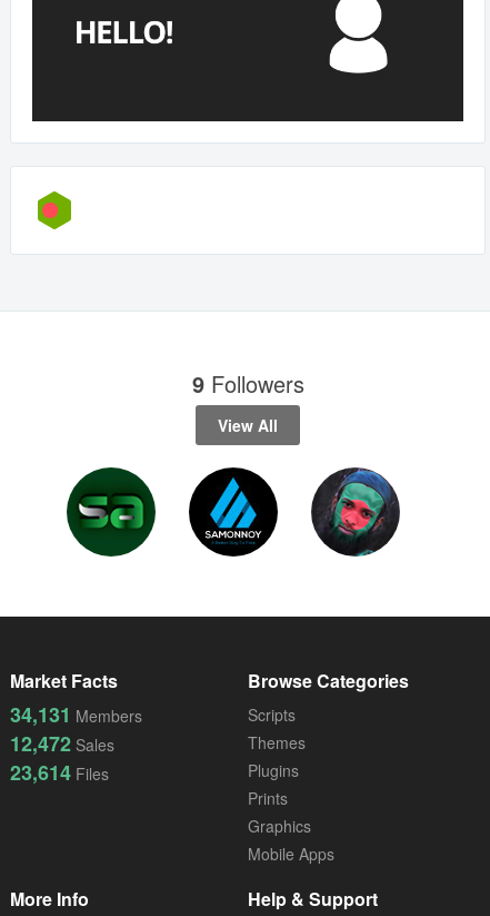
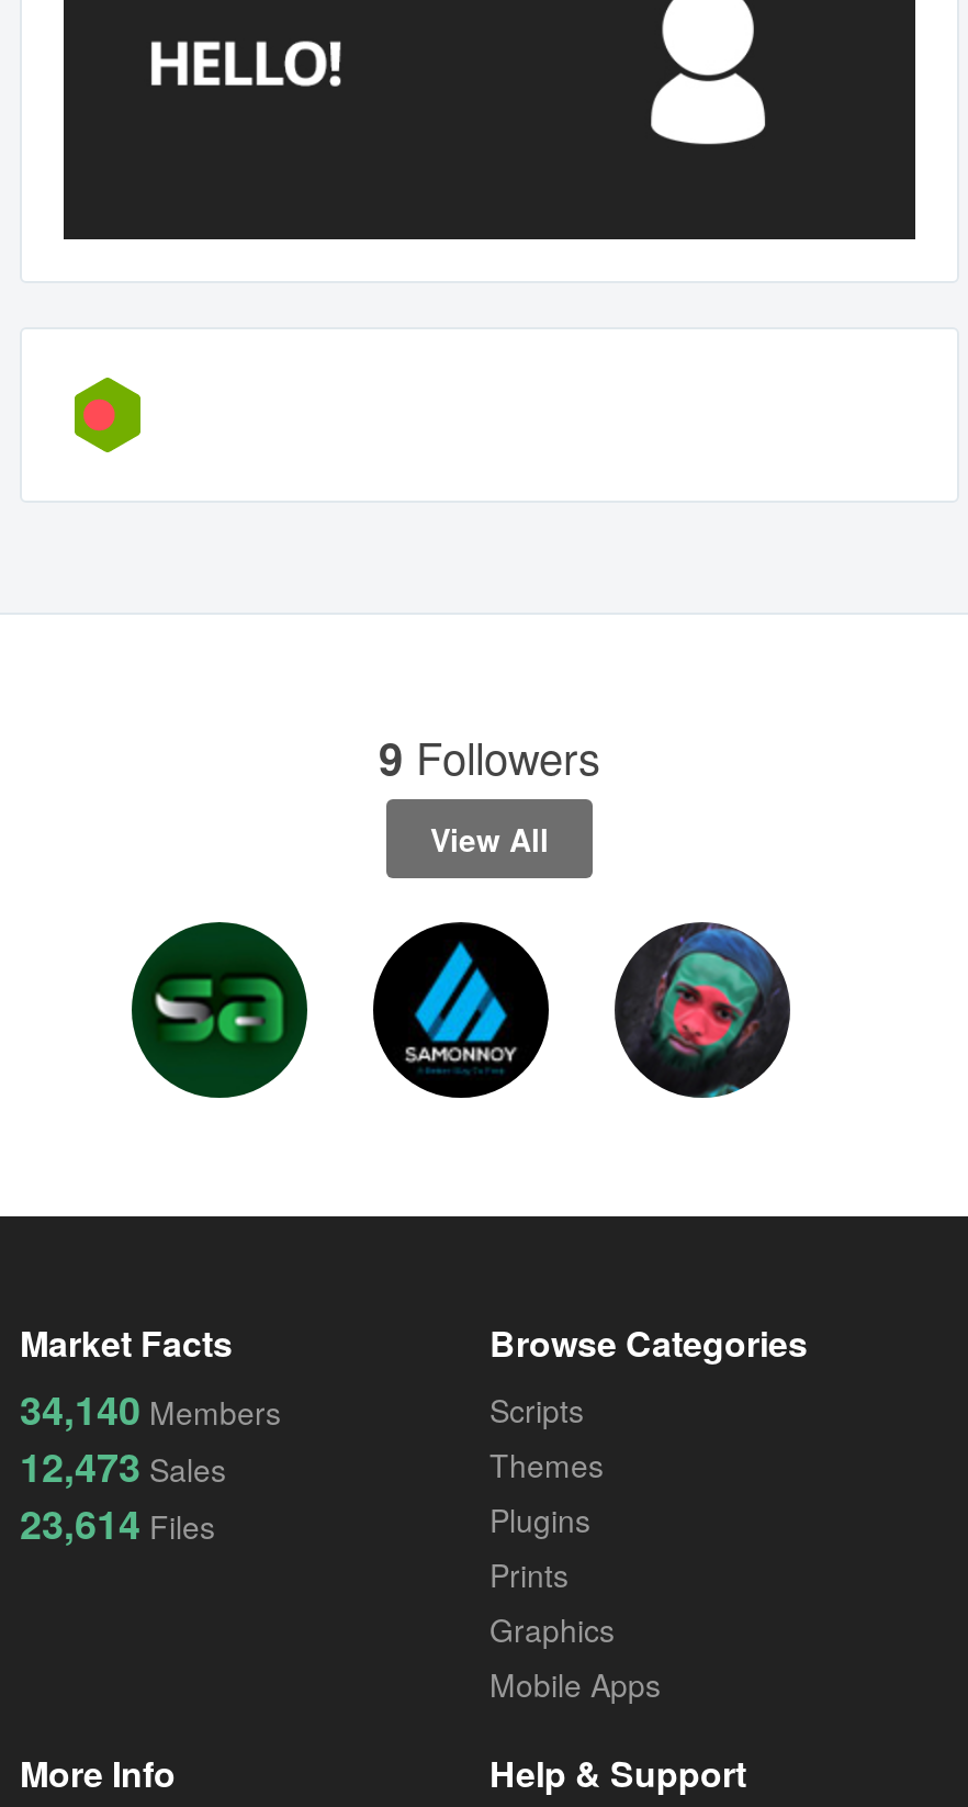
[10,700,142,729] 34,131 Members -> [20,1381,281,1438] 34,140 Members
[10,729,114,758] 12,472 Sales -> [20,1438,226,1495] 12,473 Sales

